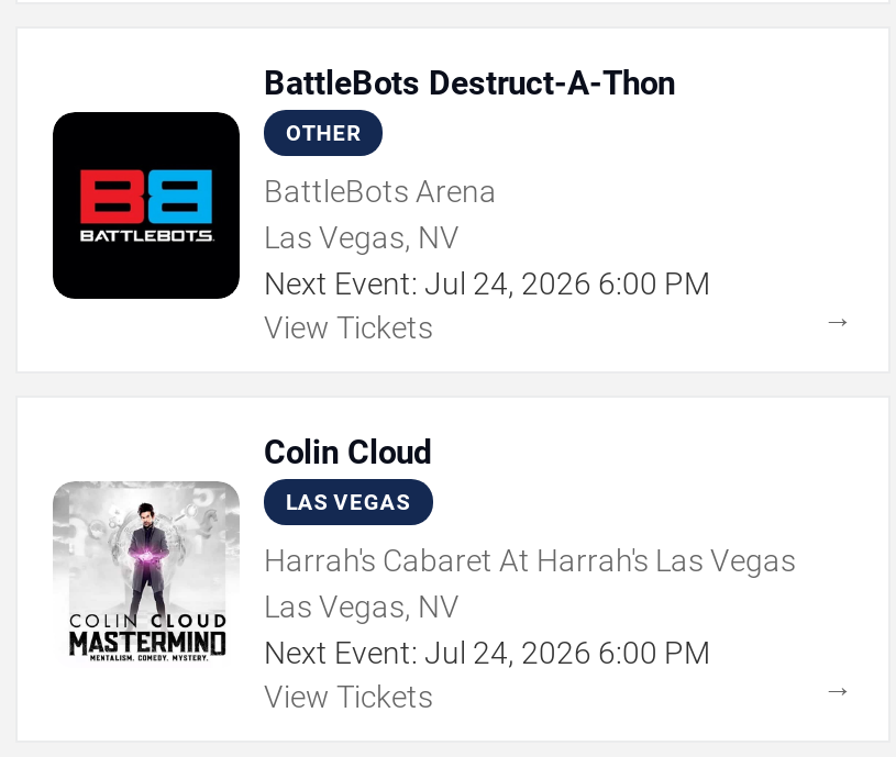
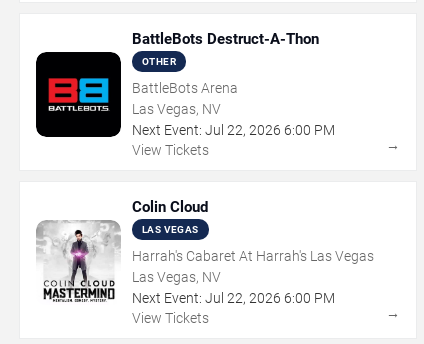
[264,267,710,302] Next Event: Jul 24, 2026 6:00 PM -> [132,122,335,138] Next Event: Jul 22, 2026 6:00 PM
[264,636,710,671] Next Event: Jul 24, 2026 6:00 PM -> [132,290,335,306] Next Event: Jul 22, 2026 6:00 PM

